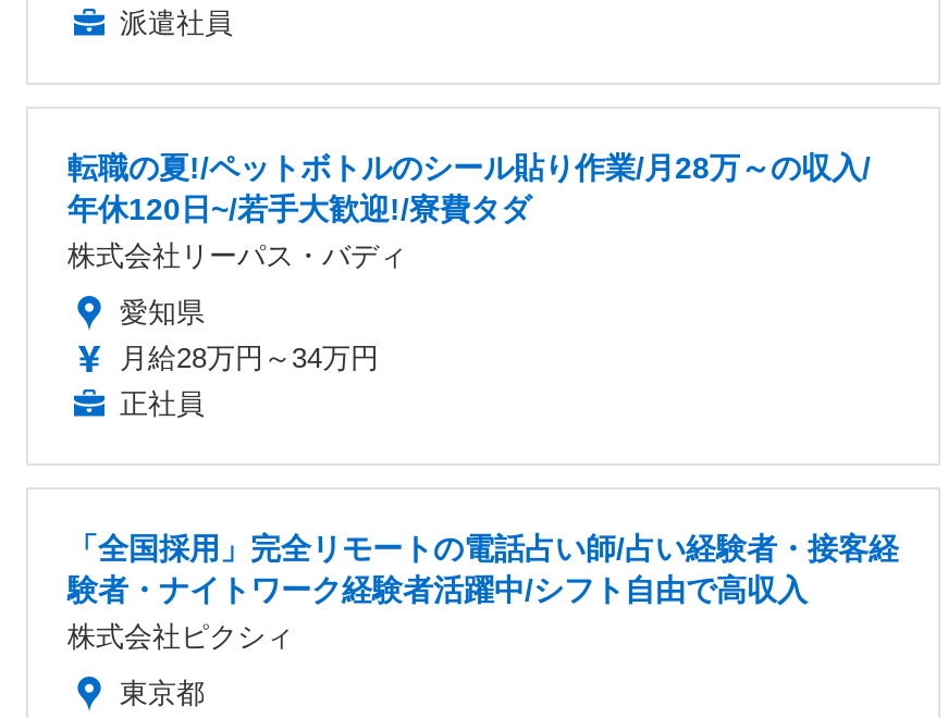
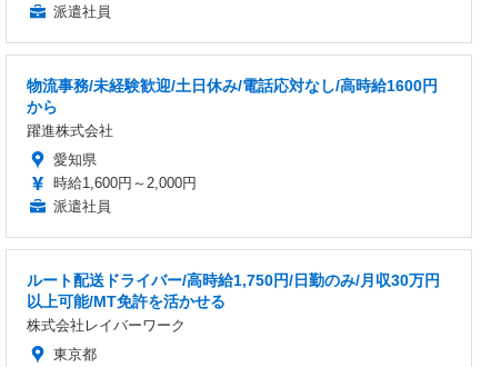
[67,151,871,272] 転職の夏!/ペットボトルのシール貼り作業/月28万～の収入/ | 年休120日~/若手大歓迎!/寮費タダ | 株式会社リーパス・バディ -> [27,77,438,139] 物流事務/未経験歓迎/土日休み/電話応対なし/高時給1600円 | から | 躍進株式会社
[120,342,379,420] 月給28万円～34万円 | 正社員 -> [53,175,197,215] 時給1,600円～2,000円 | 派遣社員
[67,531,899,653] 「全国採用」完全リモートの電話占い師/占い経験者・接客経 | 験者・ナイトワーク経験者活躍中/シフト自由で高収入 | 株式会社ピクシィ -> [27,272,440,334] ルート配送ドライバー/高時給1,750円/日勤のみ/月収30万円 | 以上可能/MT免許を活かせる | 株式会社レイバーワーク

